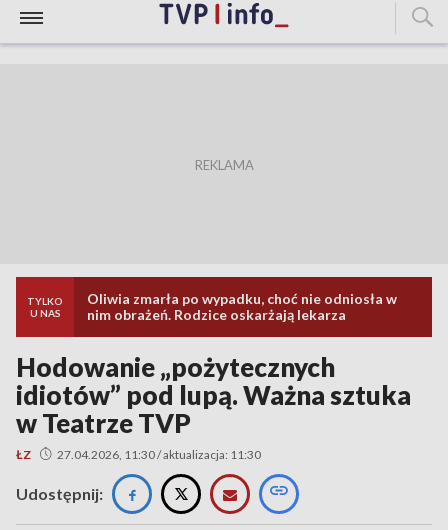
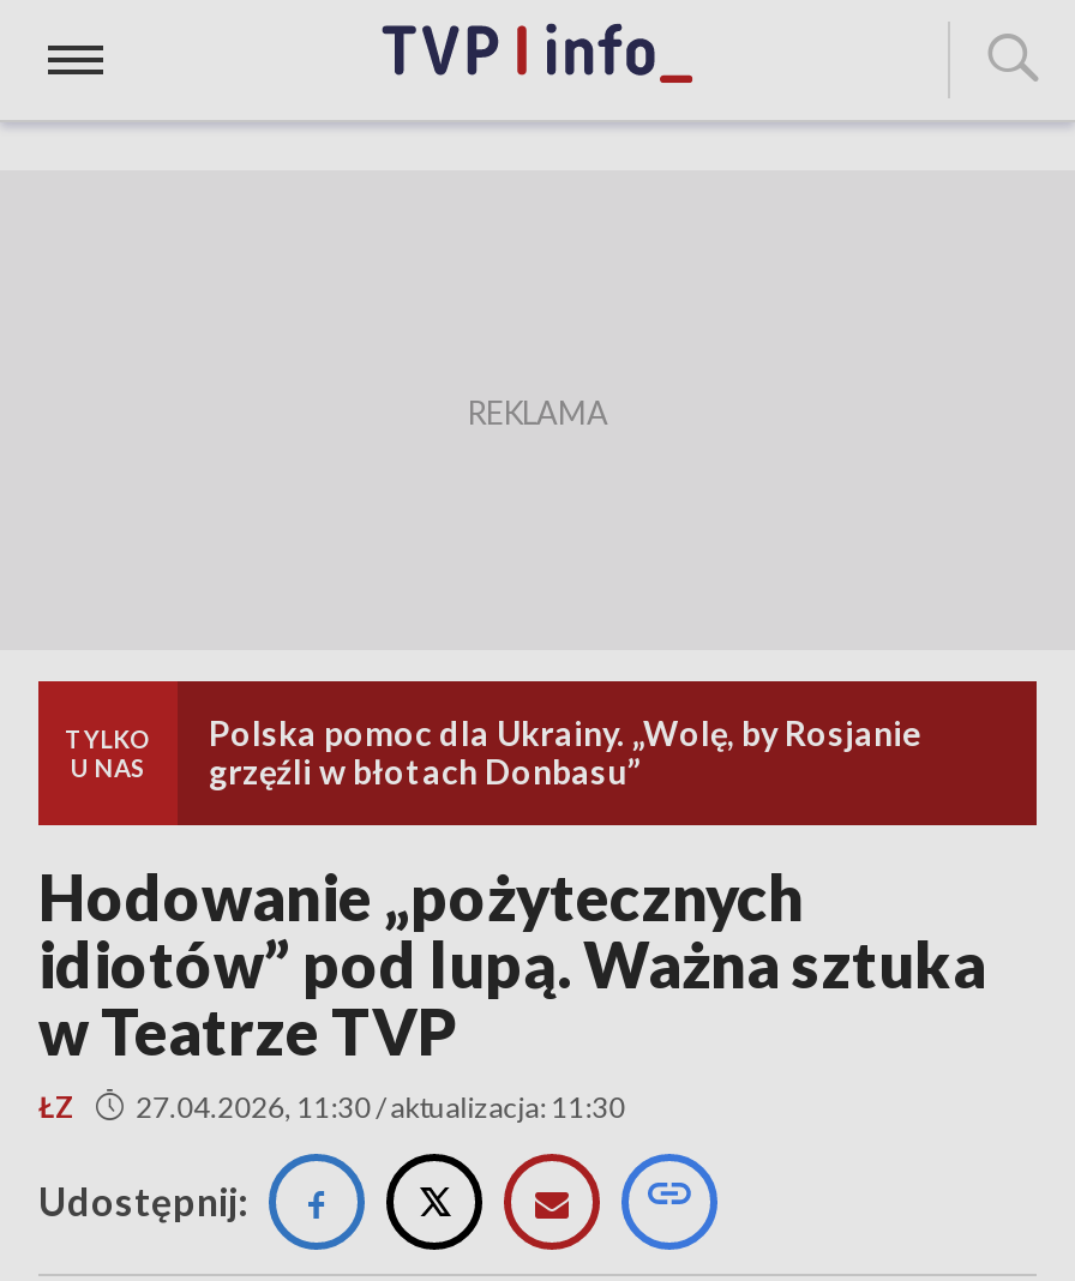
[87,290,397,323] Oliwia zmarła po wypadku, choć nie odniosła w | nim obrażeń. Rodzice oskarżają lekarza -> [209,712,921,792] Polska pomoc dla Ukrainy. „Wolę, by Rosjanie | grzęźli w błotach Donbasu”

